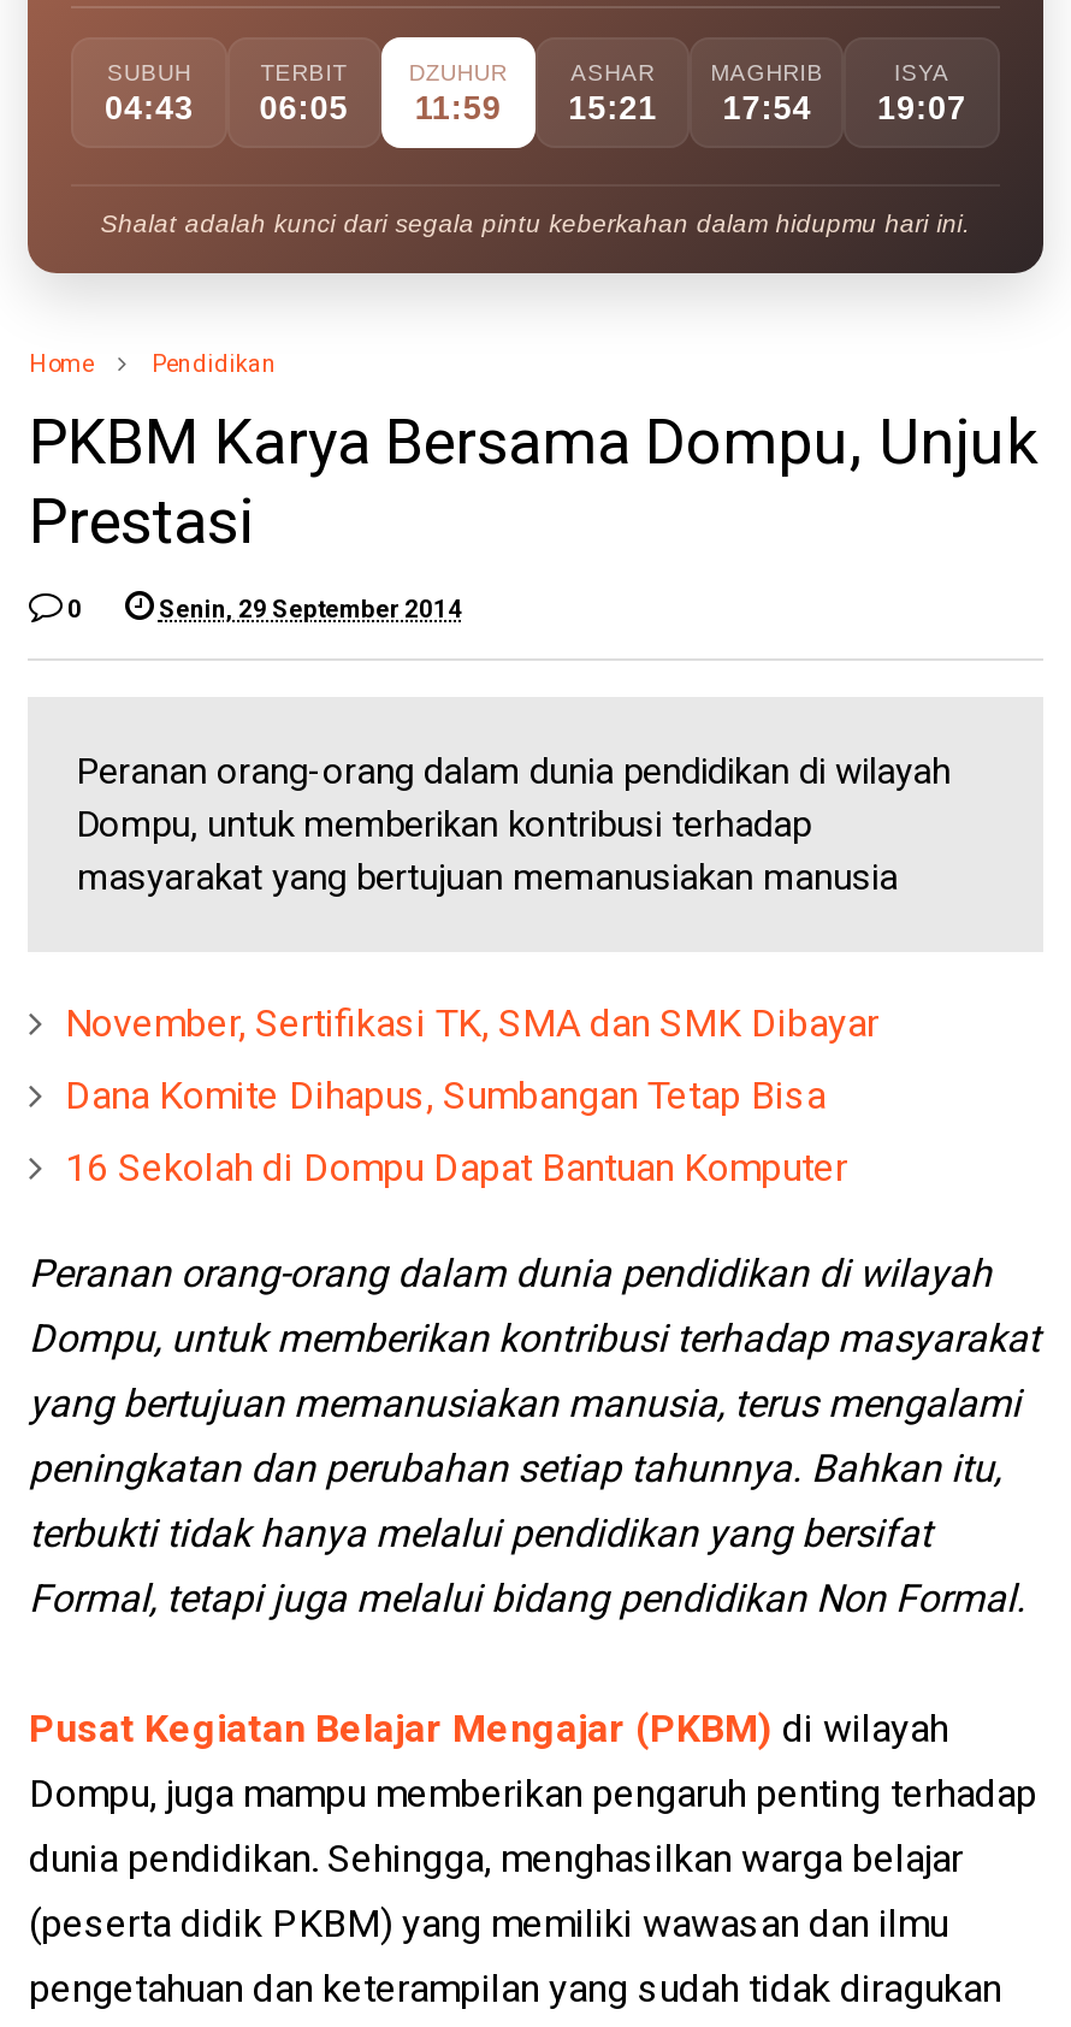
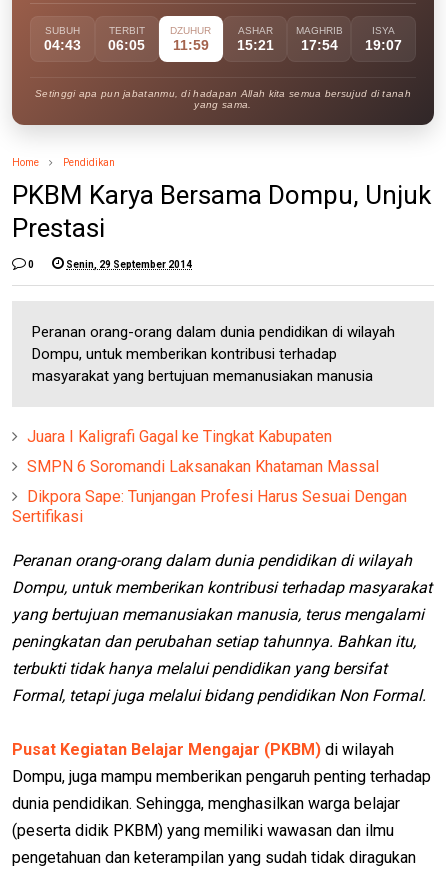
[100,211,971,238] Shalat adalah kunci dari segala pintu keberkahan dalam hidupmu hari ini. -> [35,88,411,110] Setinggi apa pun jabatanmu, di hadapan Allah kita semua bersujud di tanah | yang sama.
[65,1001,878,1047] November, Sertifikasi TK, SMA dan SMK Dibayar -> [27,427,332,446] Juara I Kaligrafi Gagal ke Tingkat Kabupaten
[65,1073,825,1119] Dana Komite Dihapus, Sumbangan Tetap Bisa -> [27,457,379,476] SMPN 6 Soromandi Laksanakan Khataman Massal
[65,1145,847,1191] 16 Sekolah di Dompu Dapat Bantuan Komputer -> [12,487,407,526] Dikpora Sape: Tunjangan Profesi Harus Sesuai Dengan | Sertifikasi

